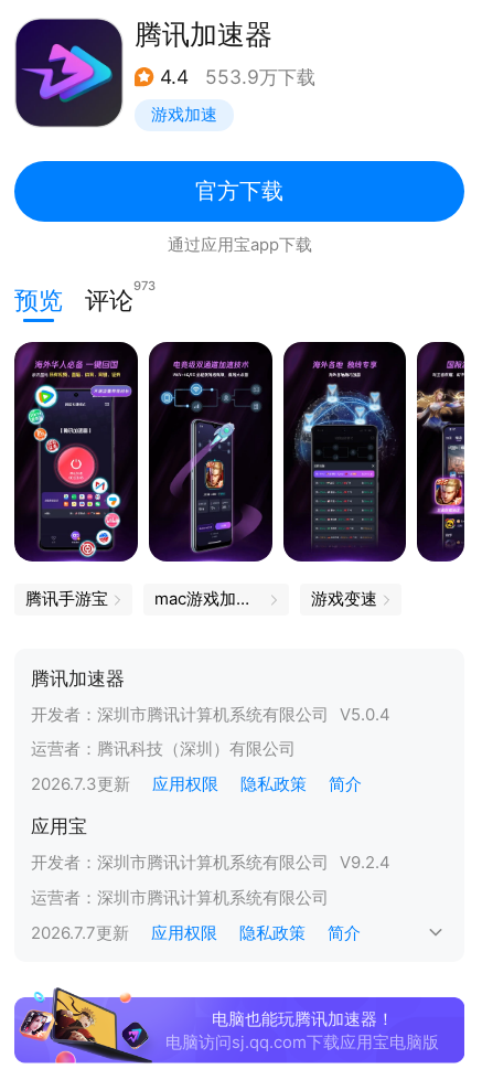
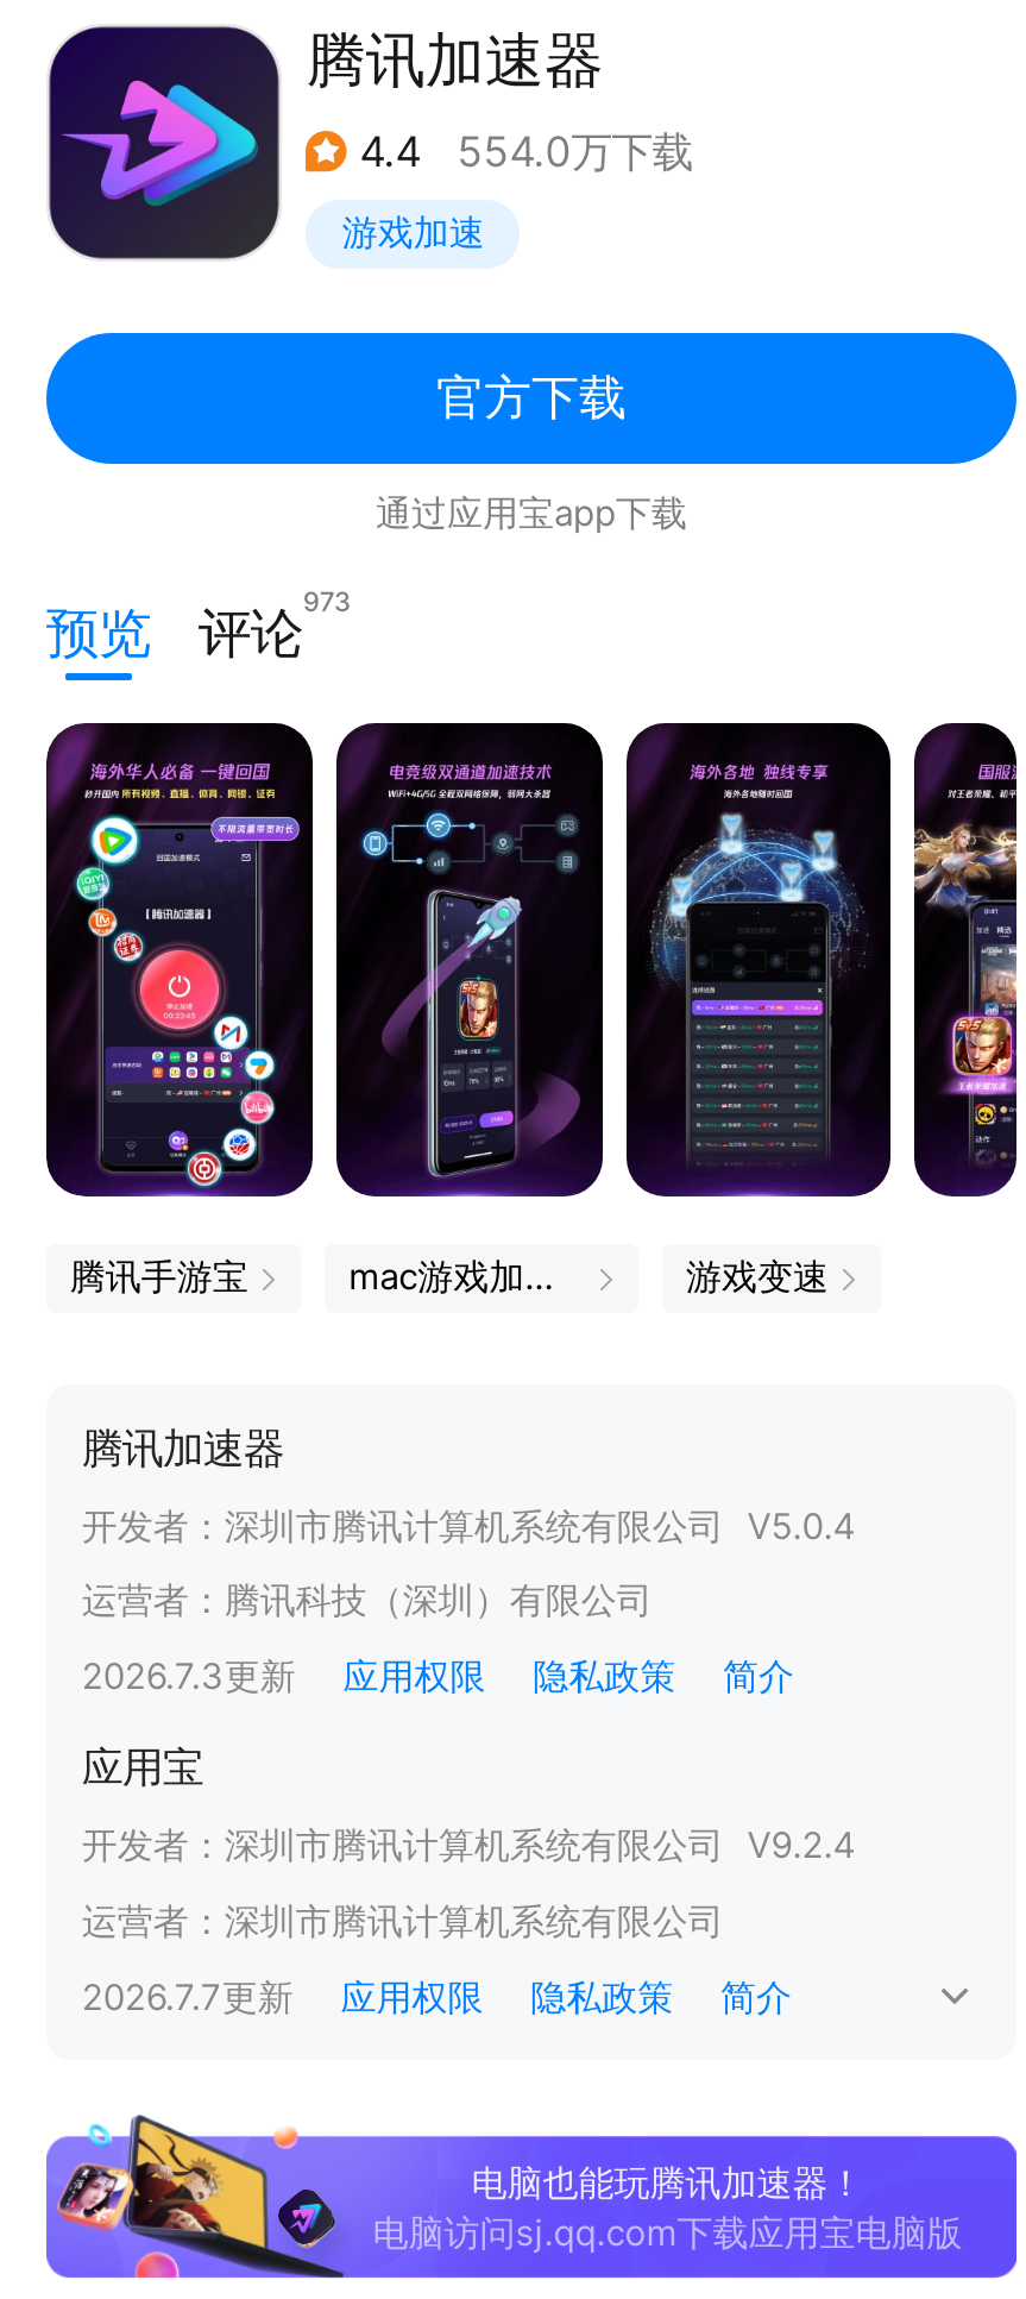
[160,65,315,89] 4.4 553.9万下载 -> [360,127,692,177] 4.4 554.0万下载

